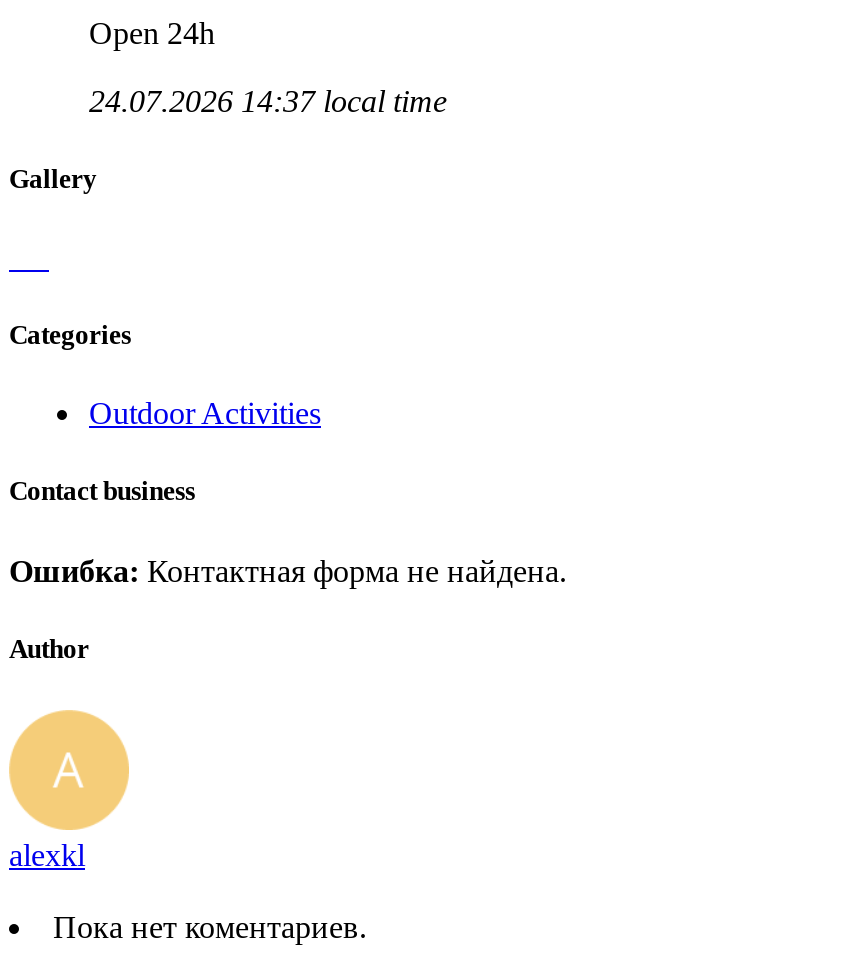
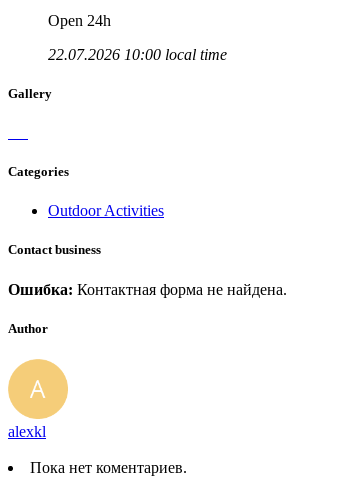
[89,83,447,117] 24.07.2026 14:37 local time -> [48,46,227,63] 22.07.2026 10:00 local time

